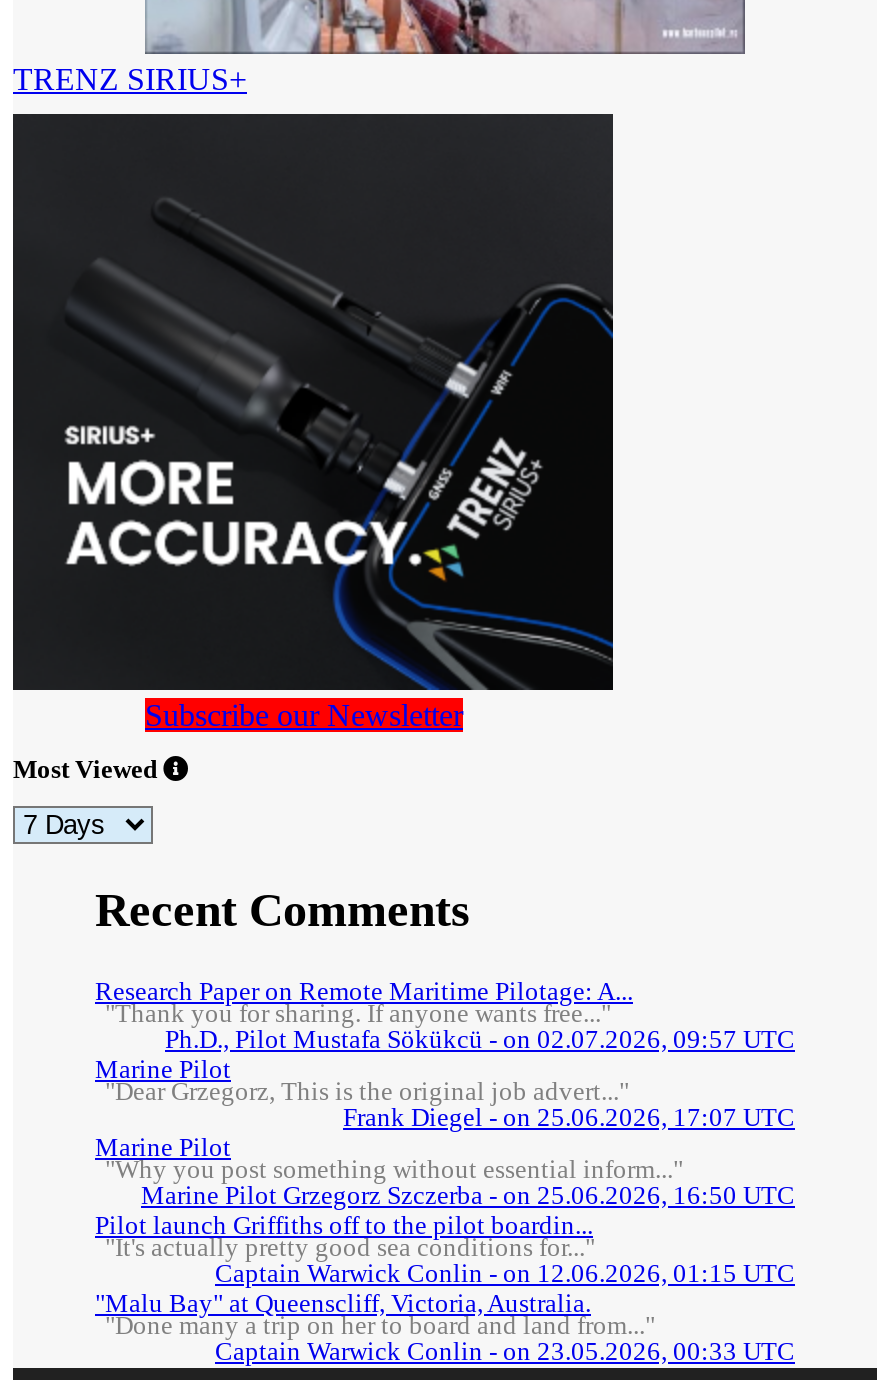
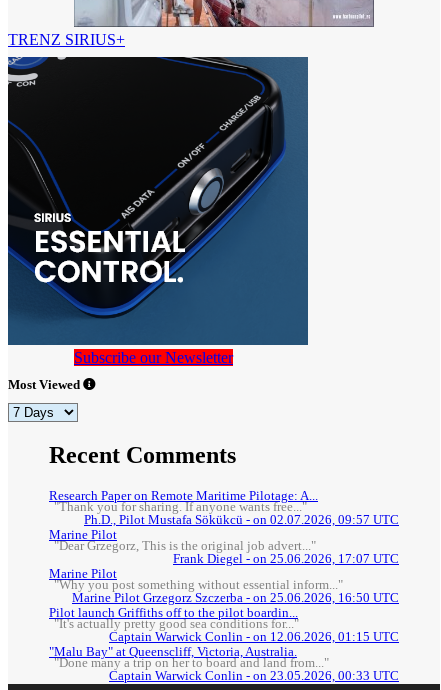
[11,112,615,692] [image] -> [7,56,309,346] [image]

